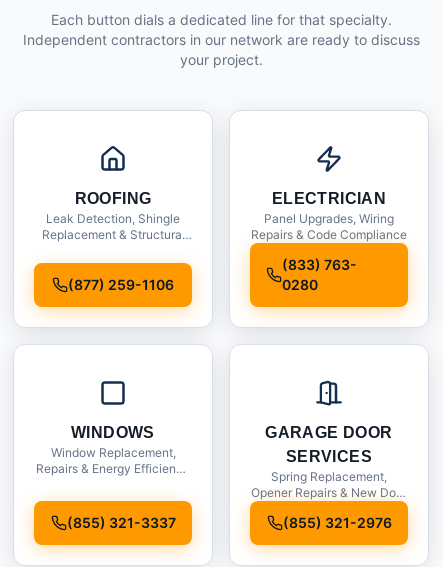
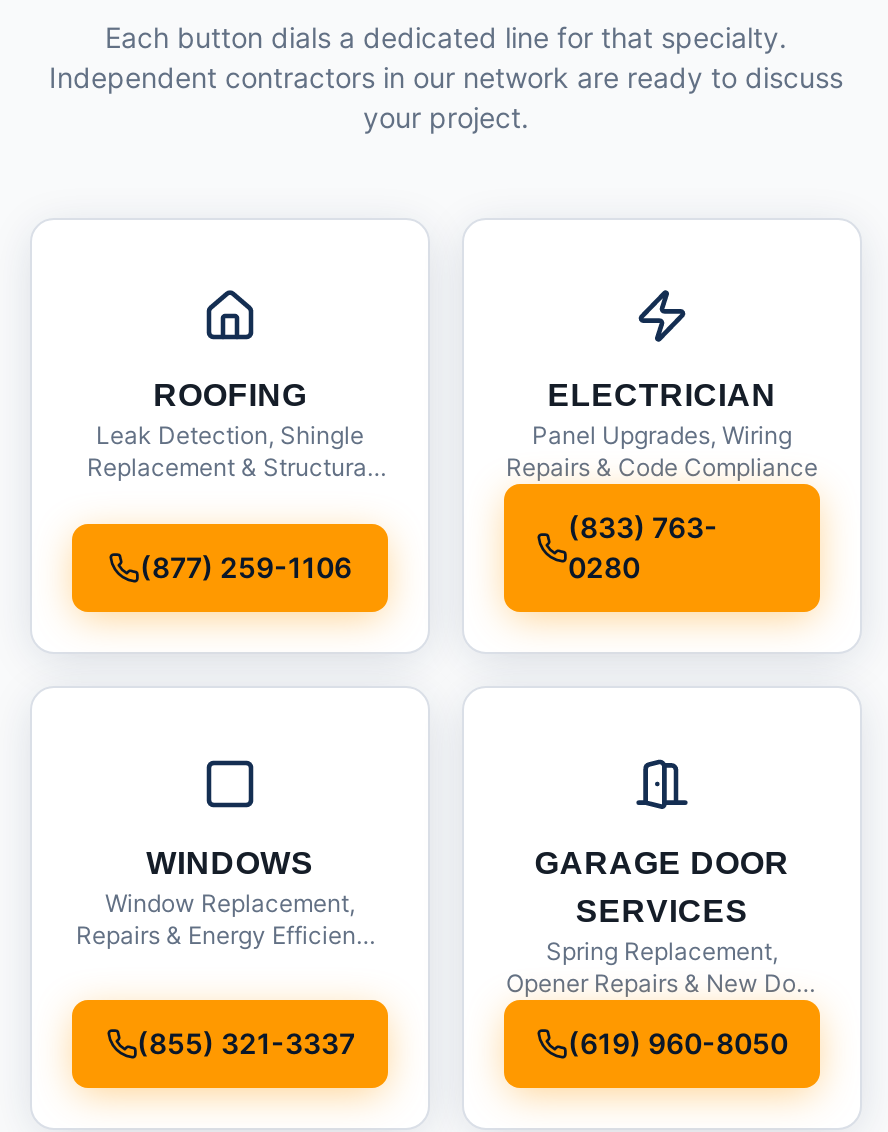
[282,514,391,531] (855) 321-2976 -> [568,1026,788,1060] (619) 960-8050

